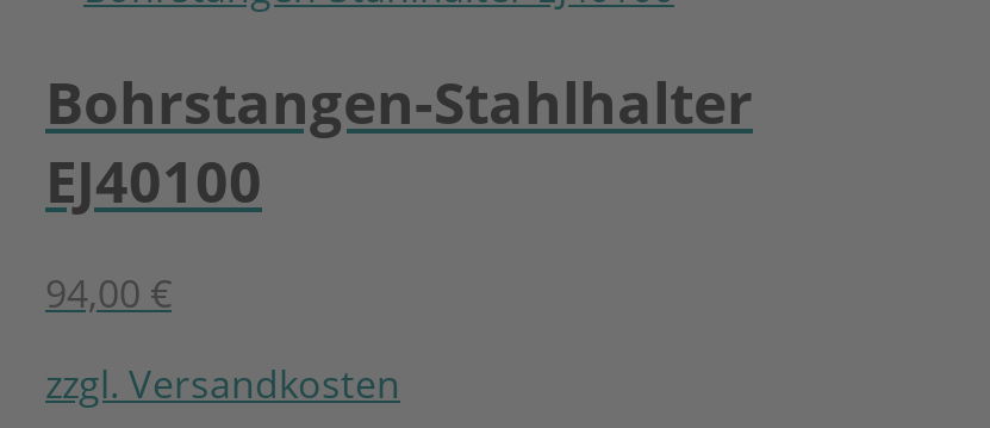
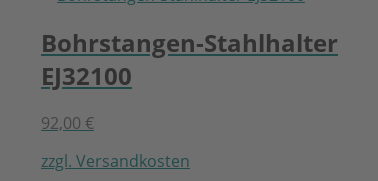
[45,140,262,219] EJ40100 -> [41,59,132,92] EJ32100
[45,266,172,319] 94,00 € -> [41,112,94,134] 92,00 €

